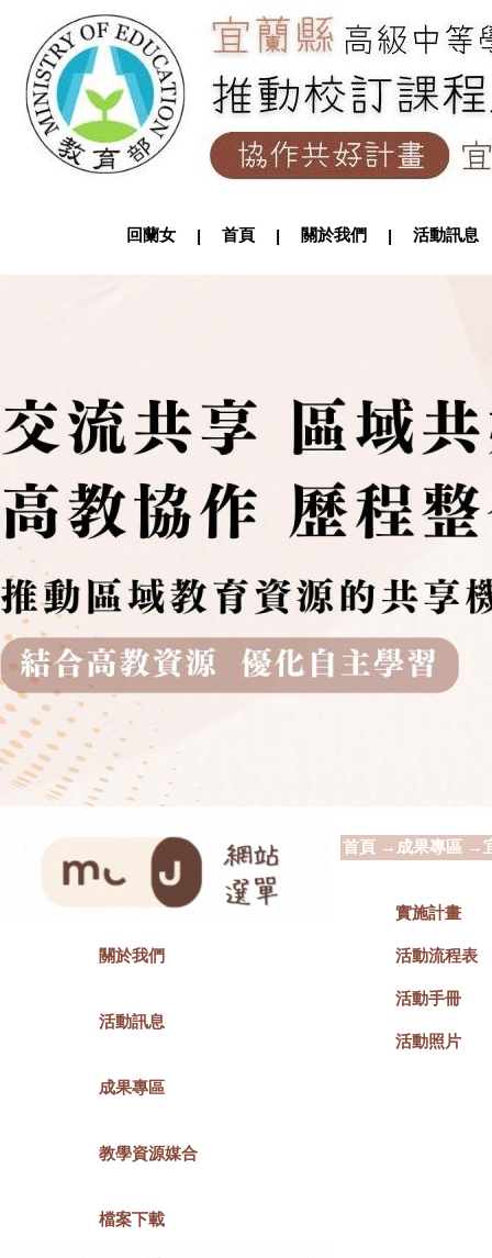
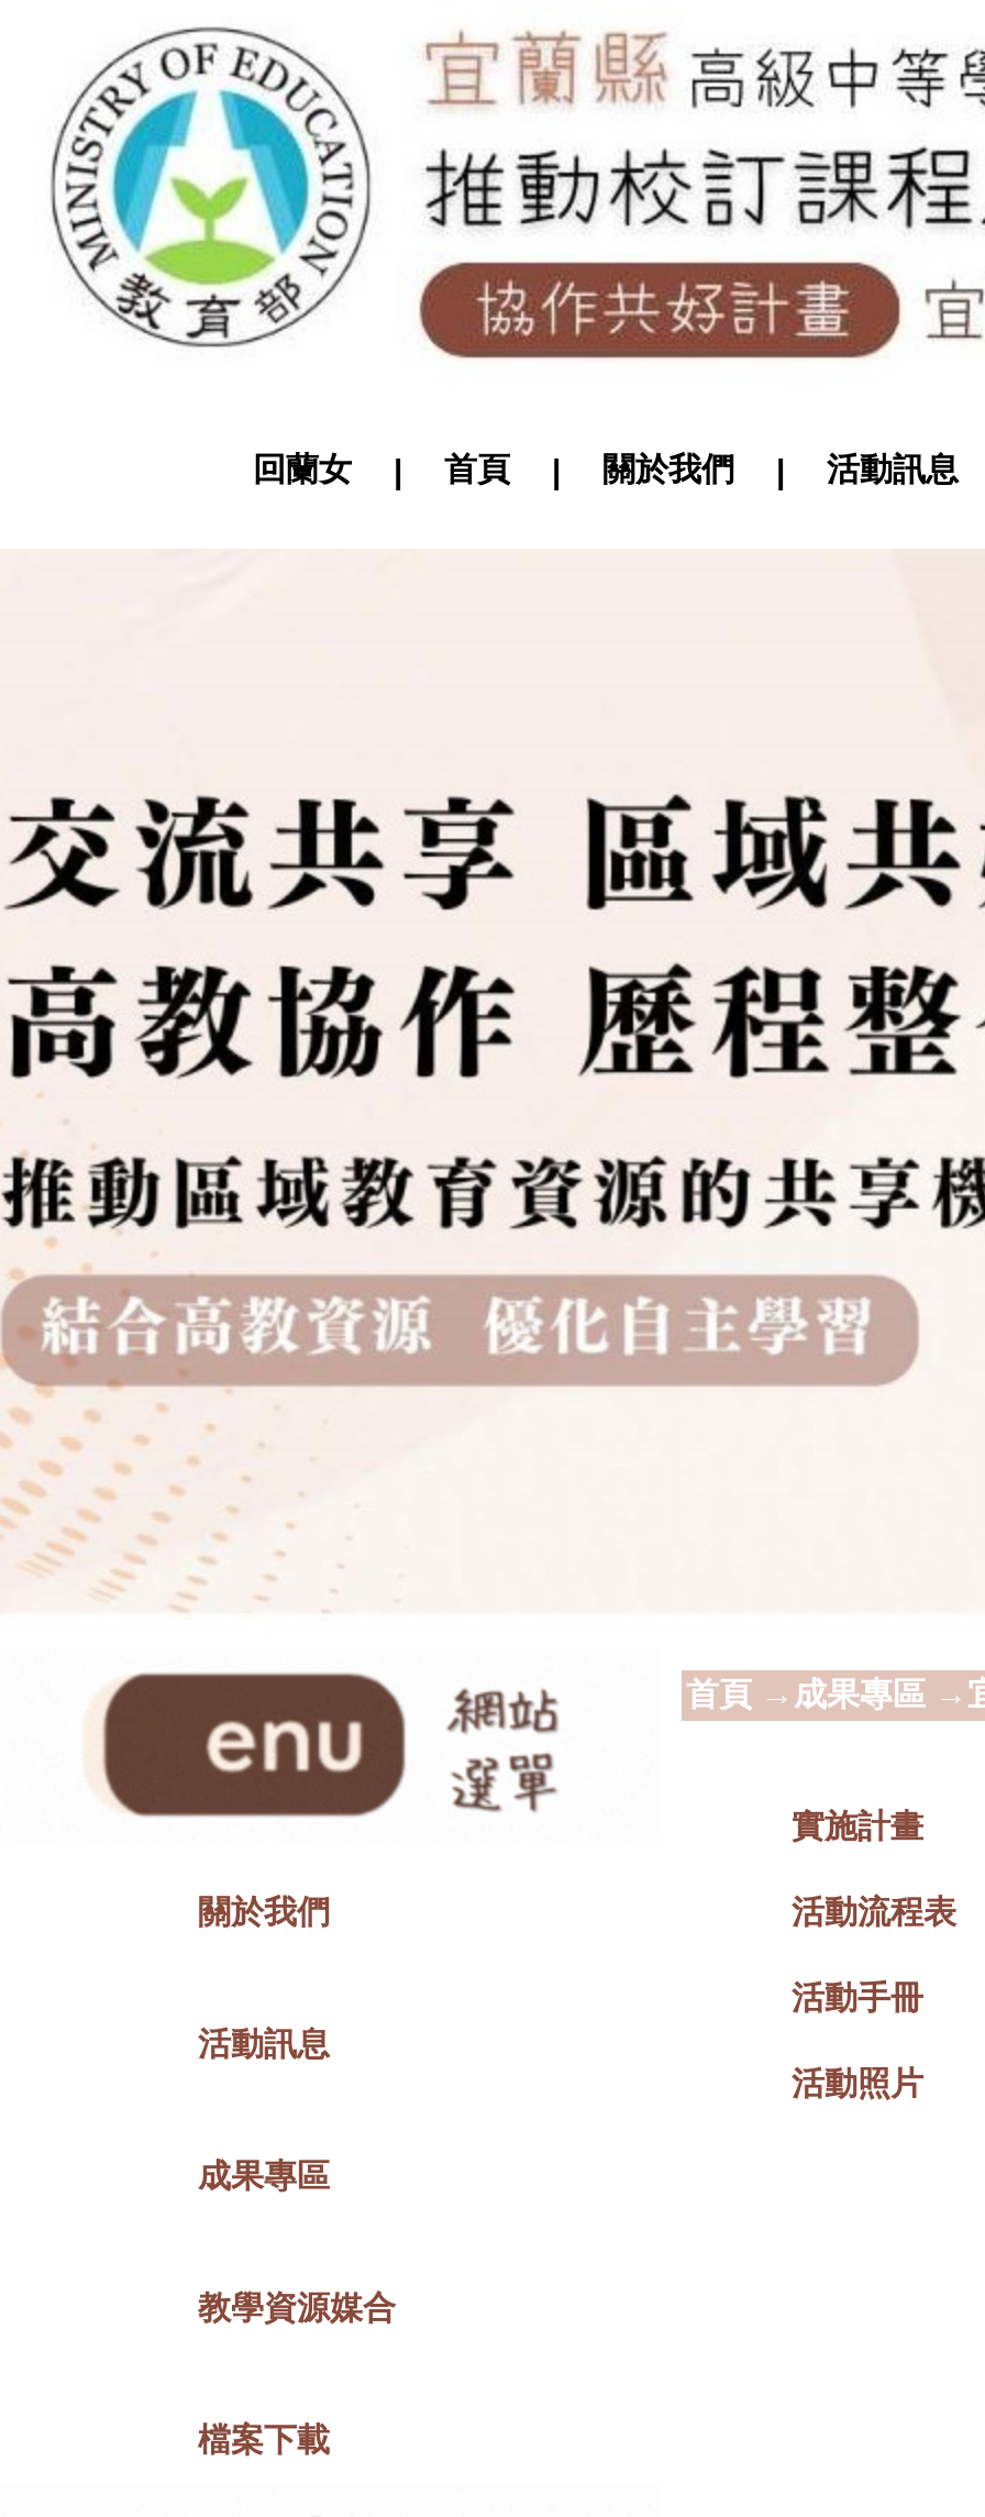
[52,837,166,908] [image] -> [101,1673,332,1818] [image]

